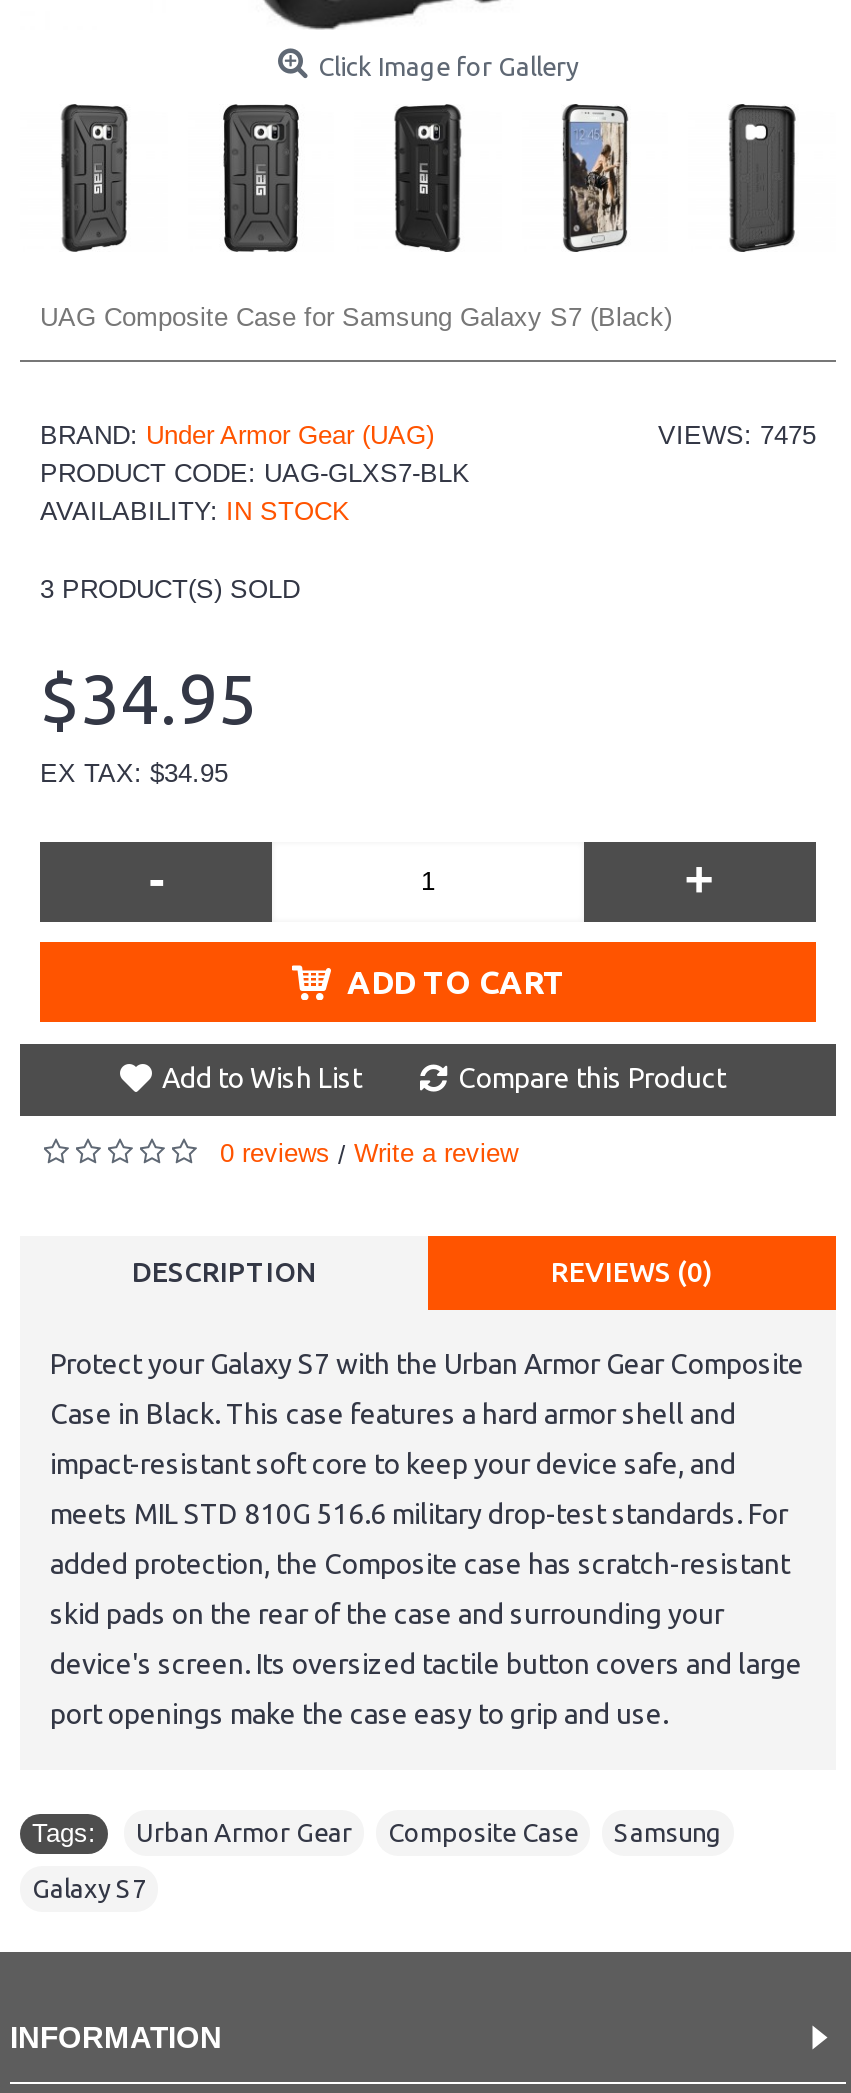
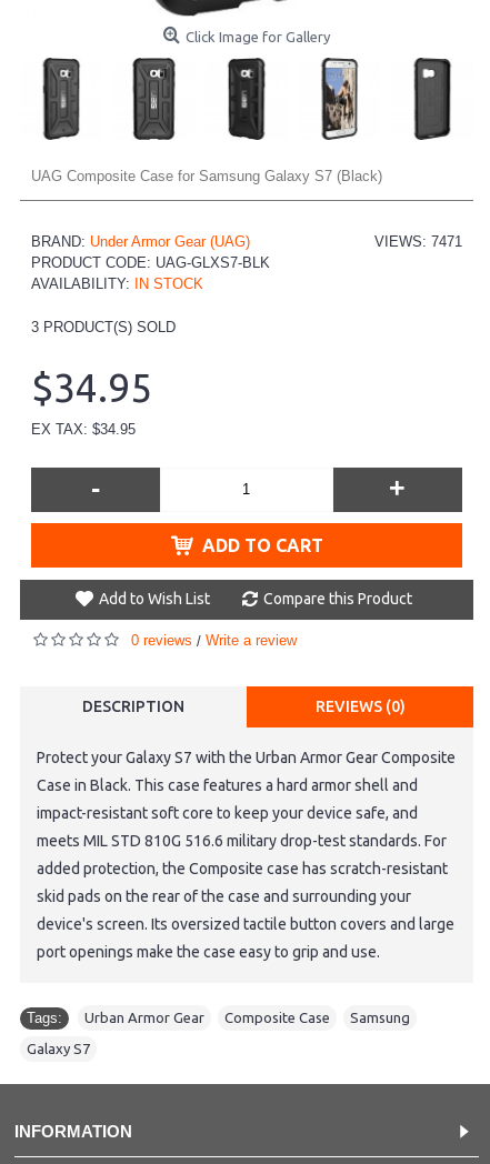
[658,419,816,449] VIEWS: 7475 -> [374,233,462,249] VIEWS: 7471

